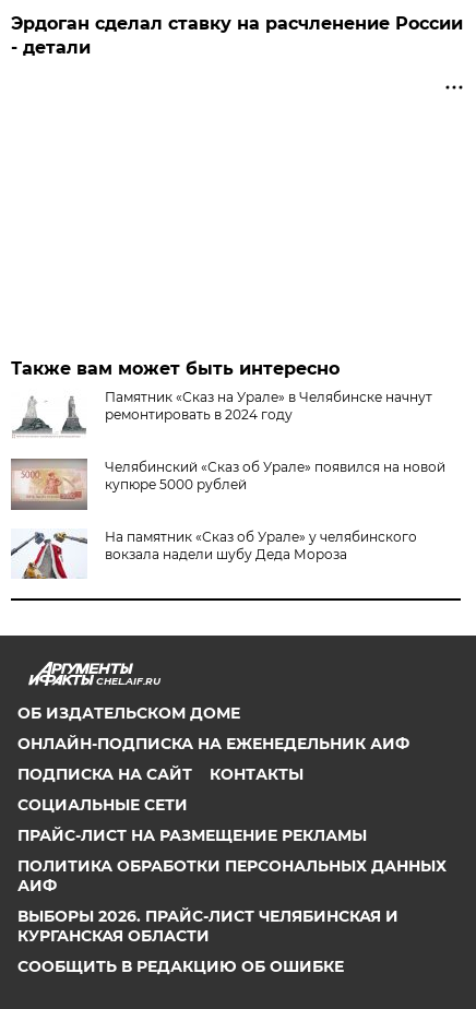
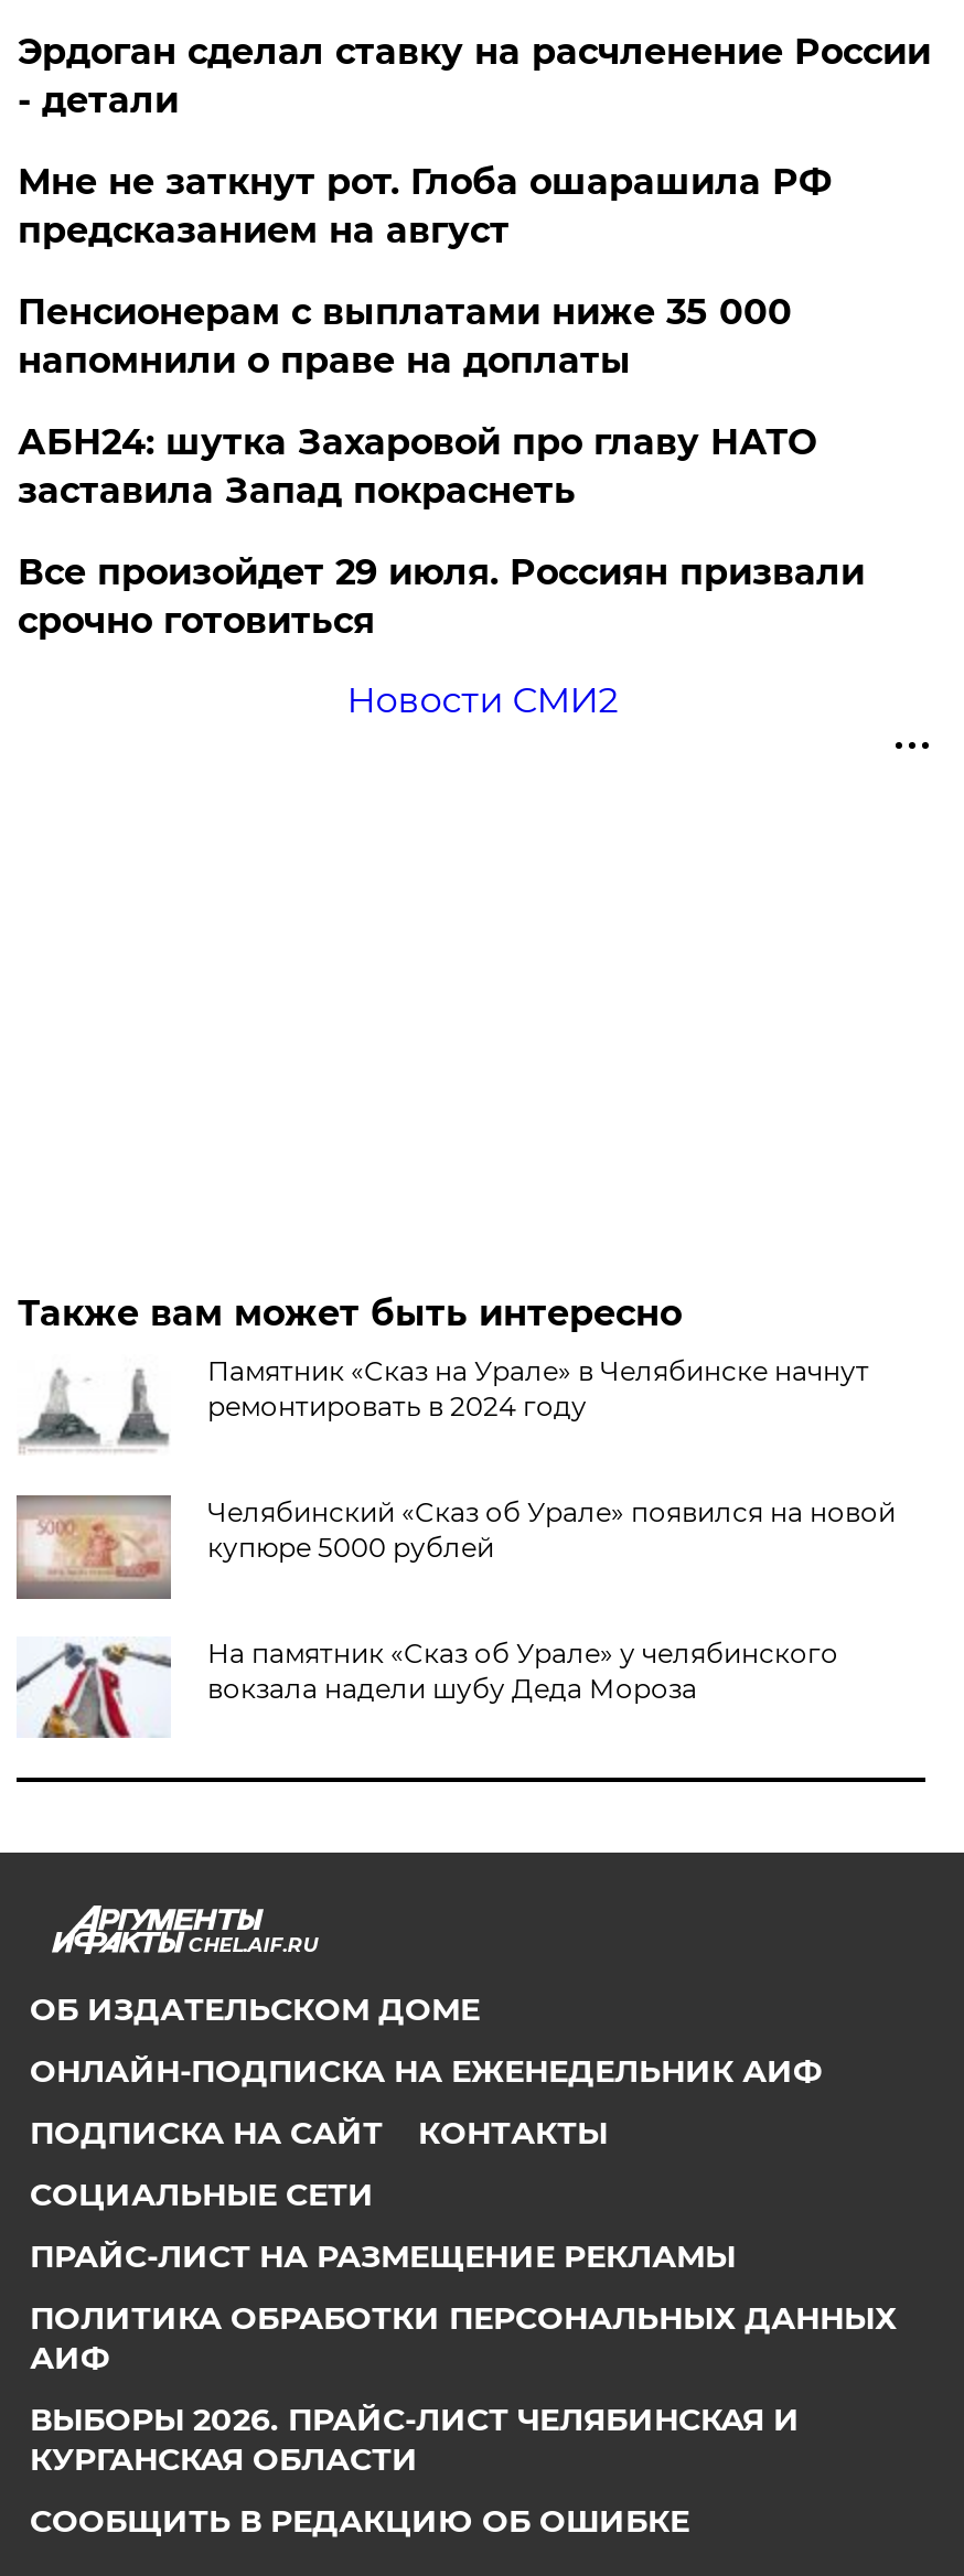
none -> [17,160,865,721] Мне не заткнут рот. Глоба ошарашила РФ | предсказанием на август | Пенсионерам с выплатами ниже 35 000 | напомнили о праве на доплаты | АБН24: шутка Захаровой про главу НАТО | заставила Запад покраснеть | Все произойдет 29 июля. Россиян призвали | срочно готовиться | Новости СМИ2

